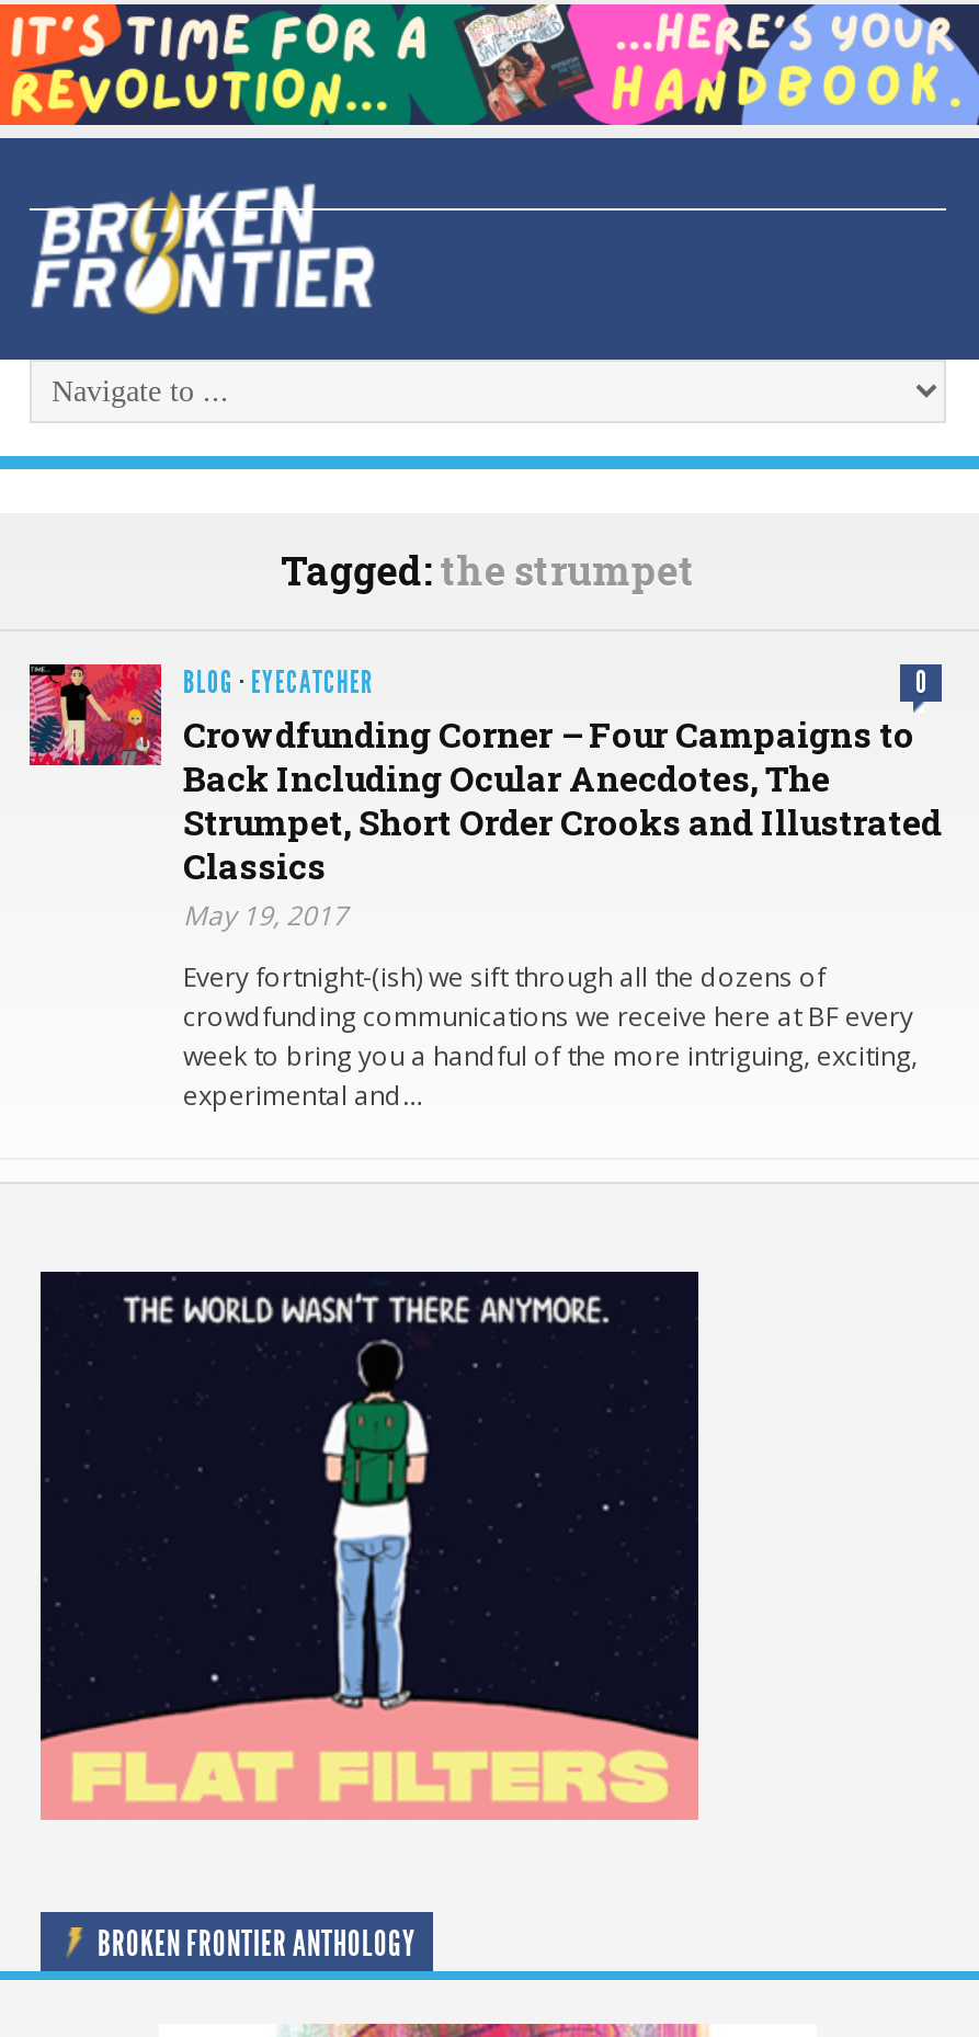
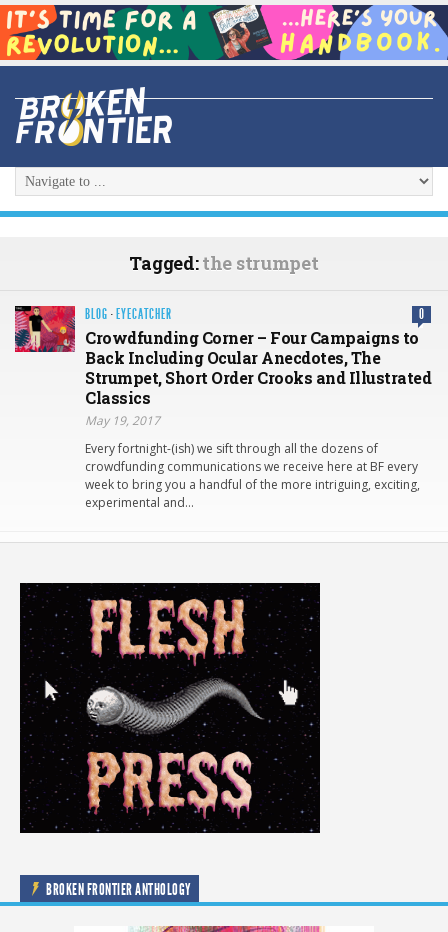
[38,1274,701,1820] [image] -> [19,585,321,834] [image]

